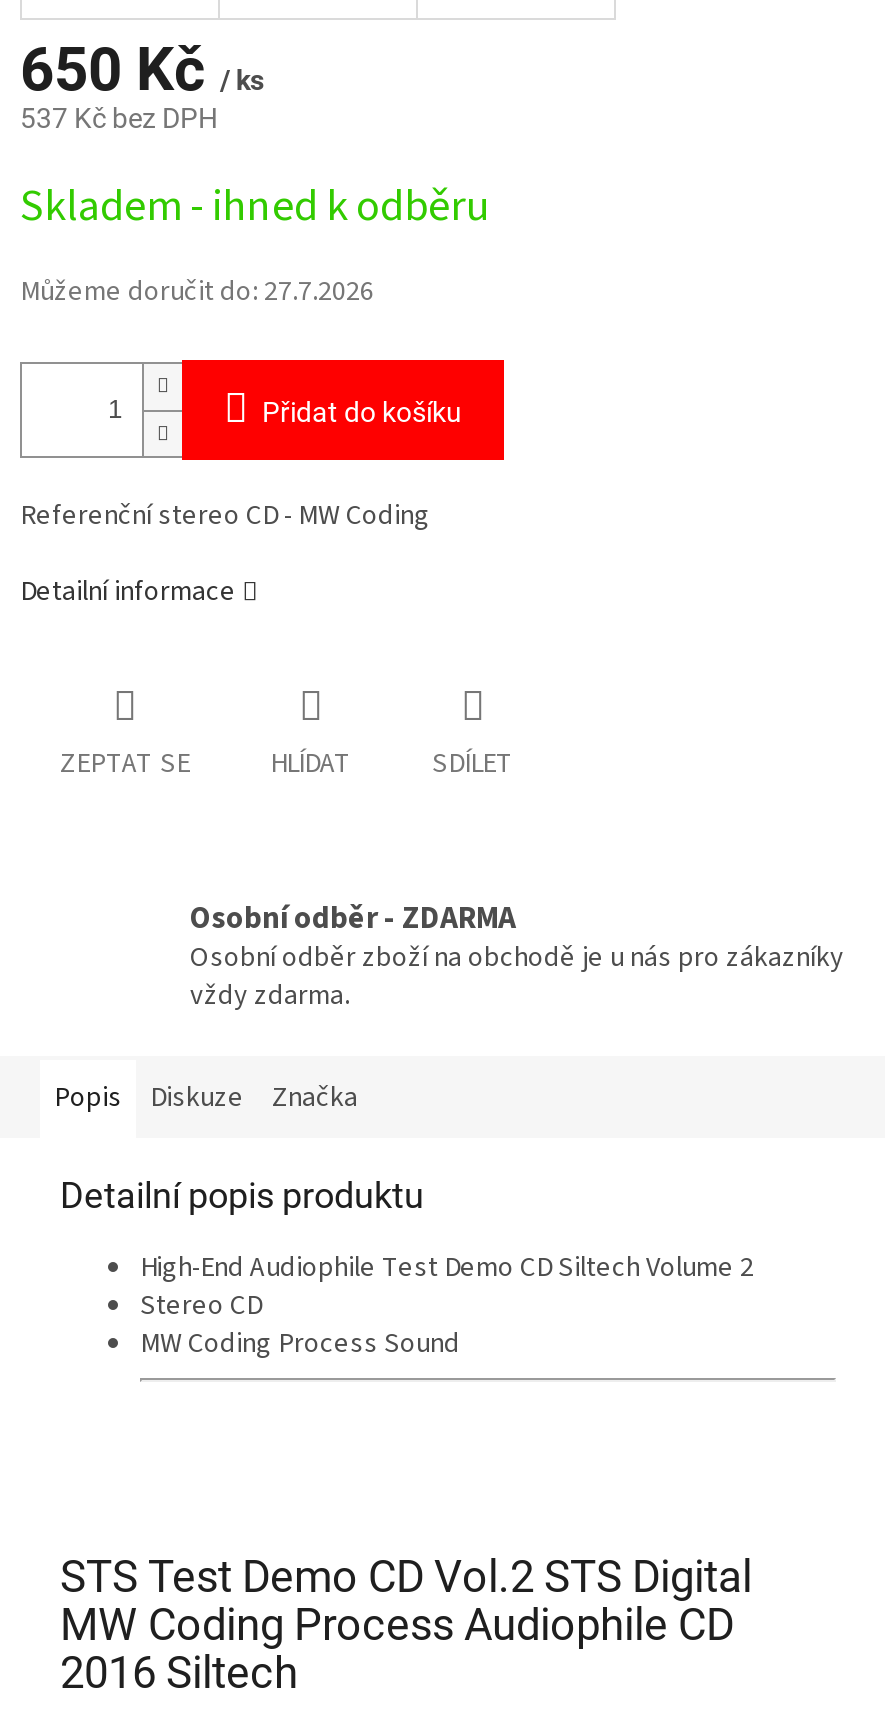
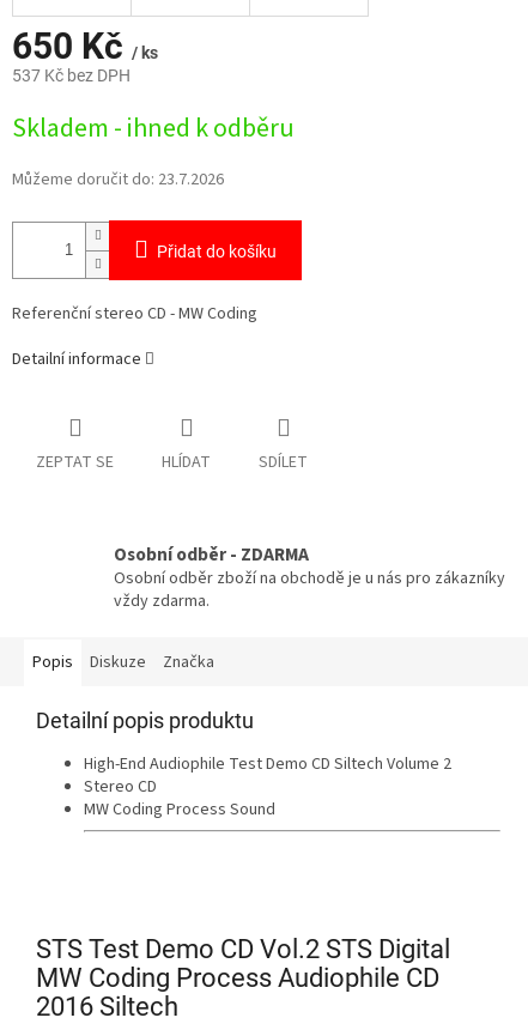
[20,271,374,311] Můžeme doručit do: 27.7.2026 -> [12,167,224,191] Můžeme doručit do: 23.7.2026

